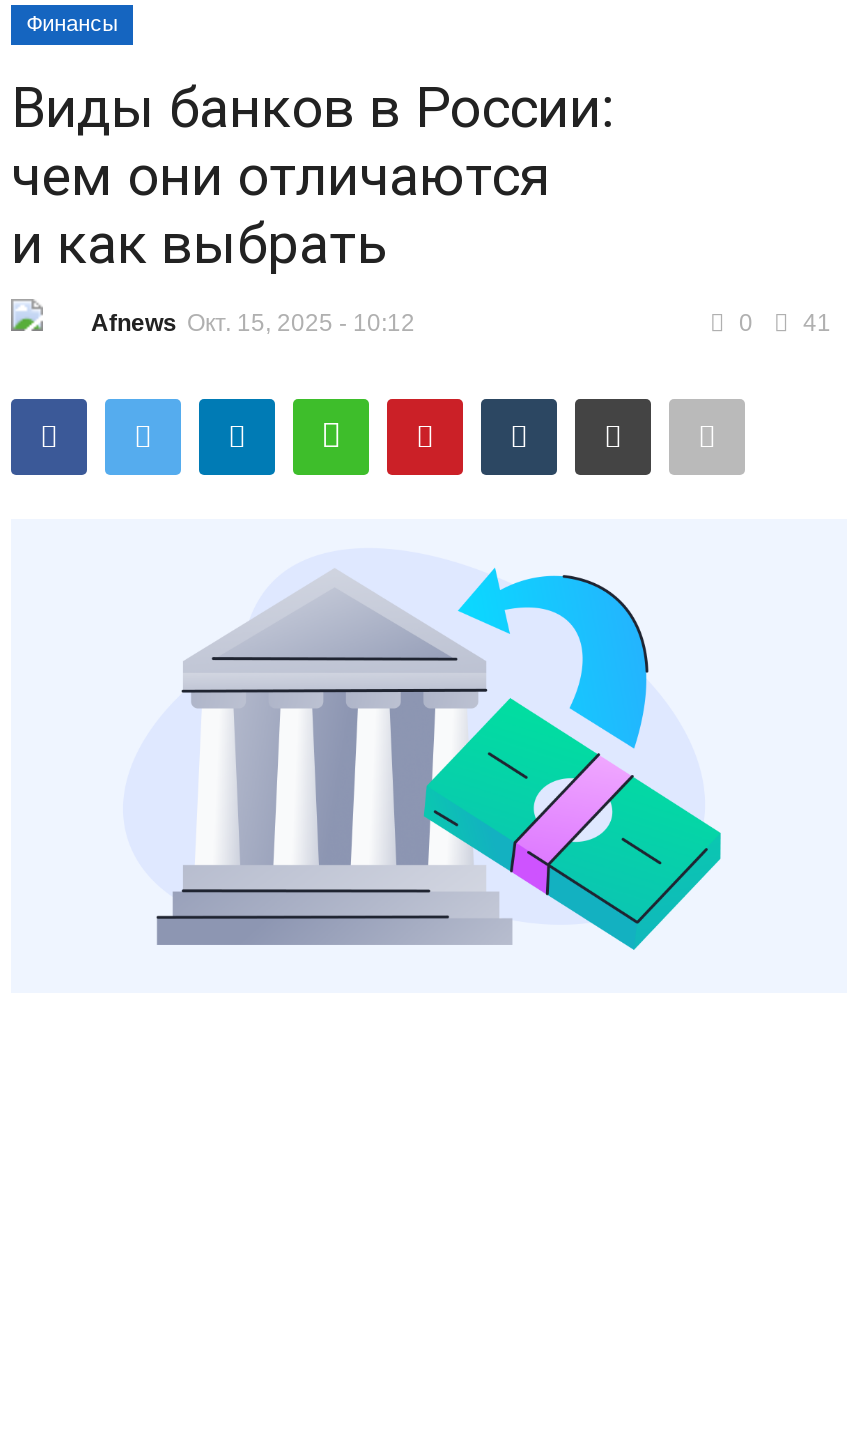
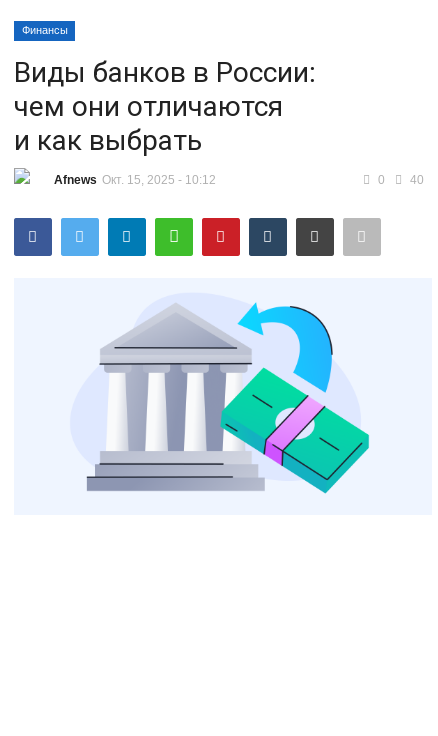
[739,309,831,337] 0 41 -> [378,173,424,187] 0 40

